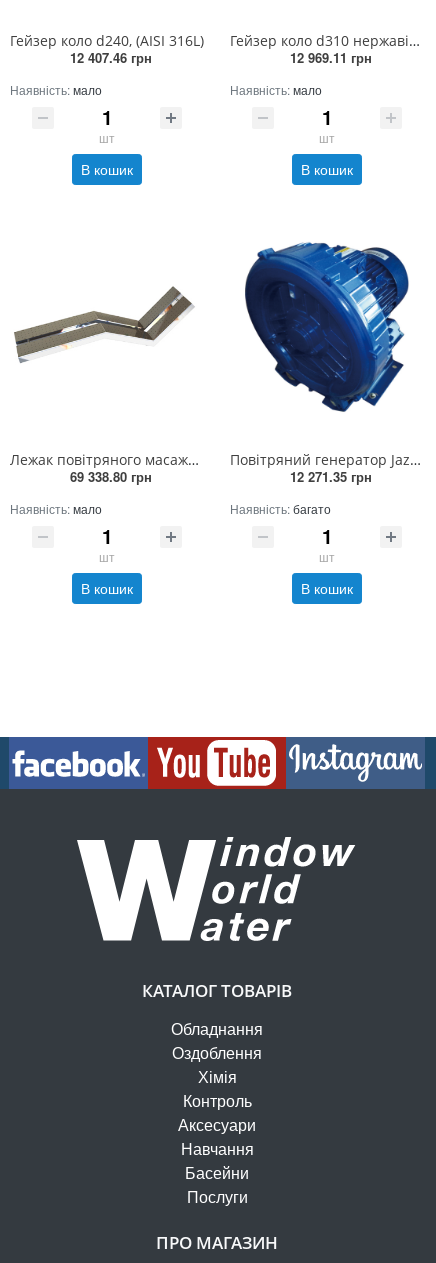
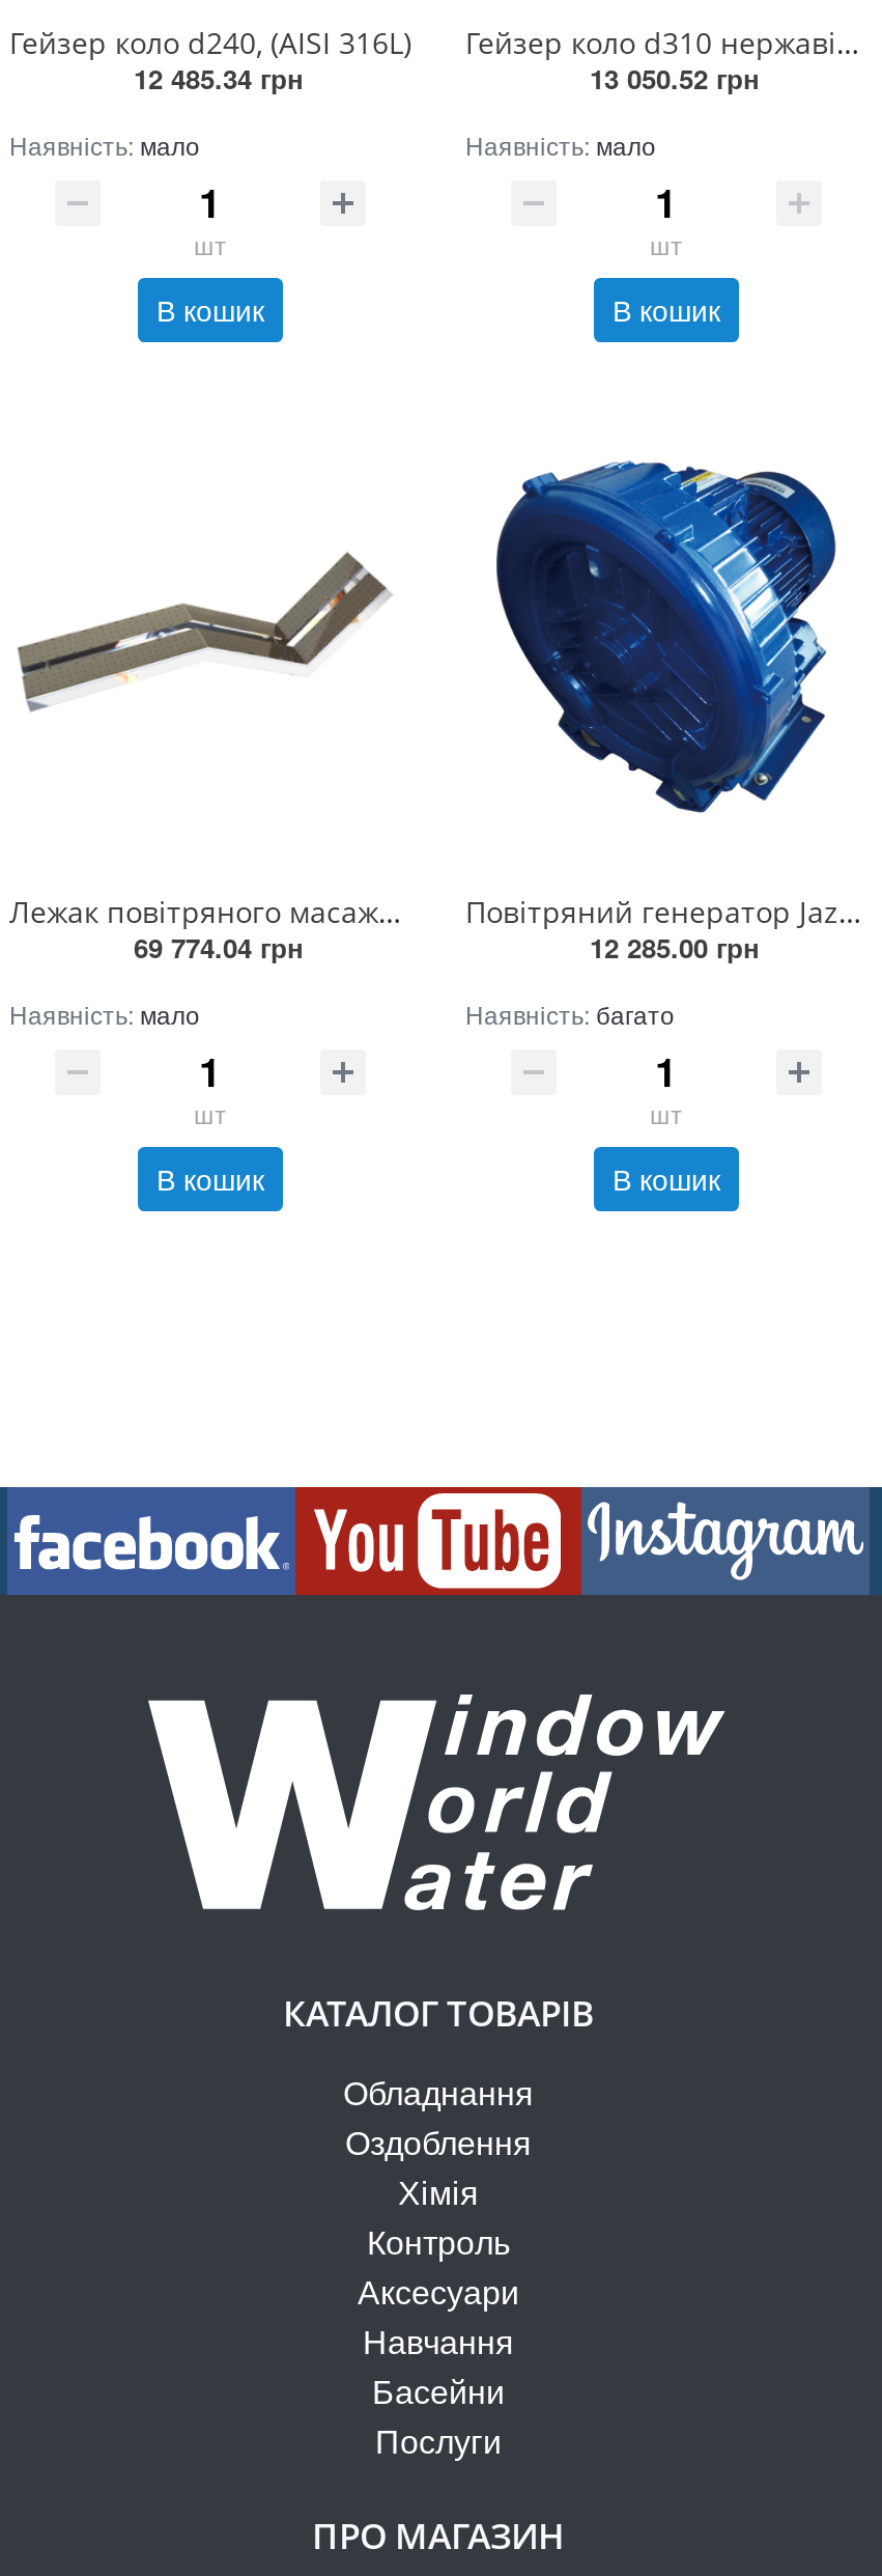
[70,48,152,67] 12 407.46 грн -> [134,58,304,97] 12 485.34 грн
[290,48,372,67] 12 969.11 грн -> [590,58,760,97] 13 050.52 грн
[70,467,152,486] 69 338.80 грн -> [134,927,304,967] 69 774.04 грн
[290,467,372,486] 12 271.35 грн -> [590,927,760,967] 12 285.00 грн

